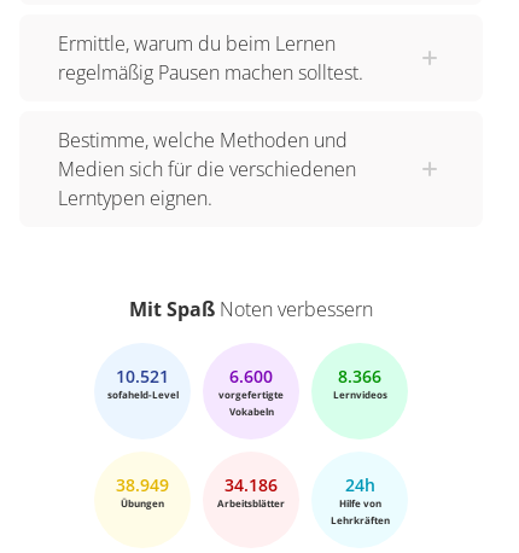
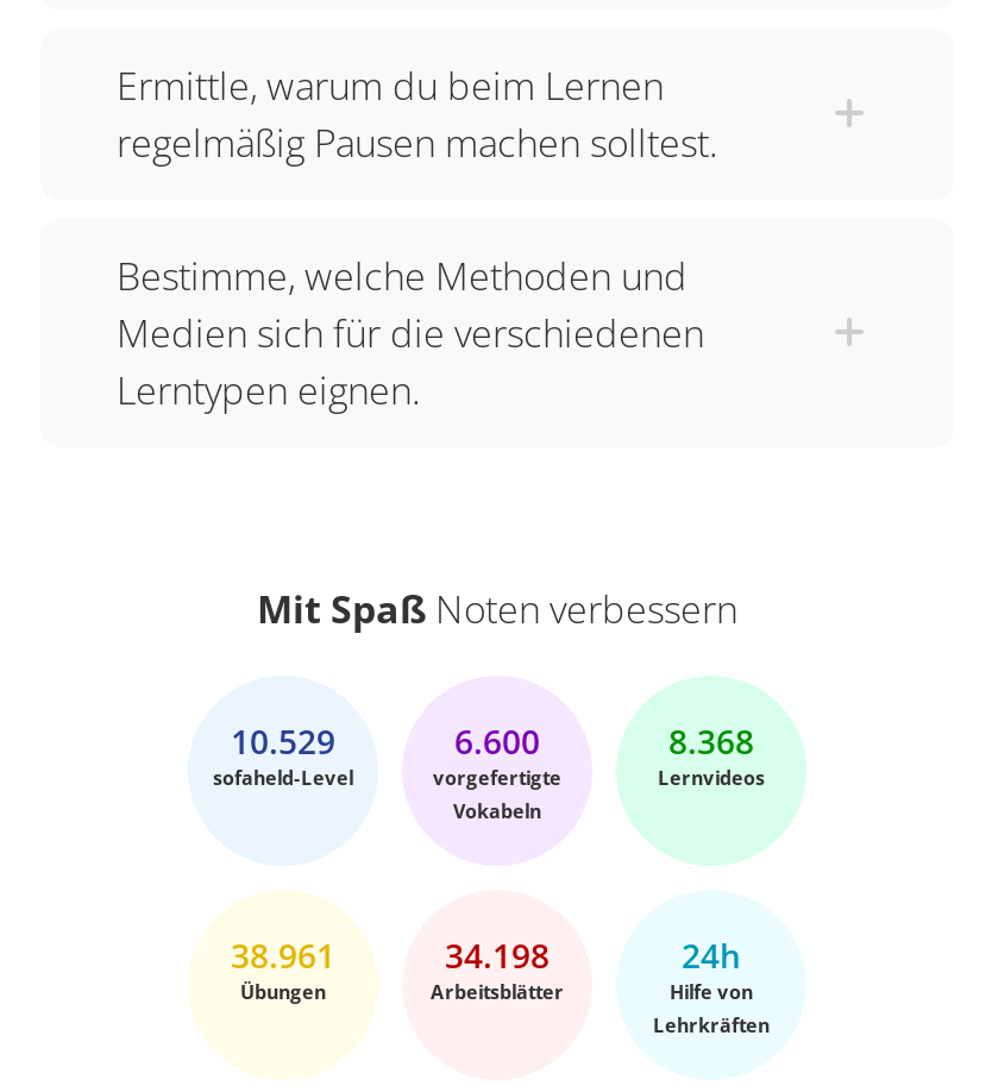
[116,365,169,387] 10.521 -> [231,718,335,763] 10.529
[338,365,381,387] 8.366 -> [668,718,754,763] 8.368
[116,473,169,496] 38.949 -> [231,932,335,978] 38.961
[224,473,278,496] 34.186 -> [445,932,550,978] 34.198

